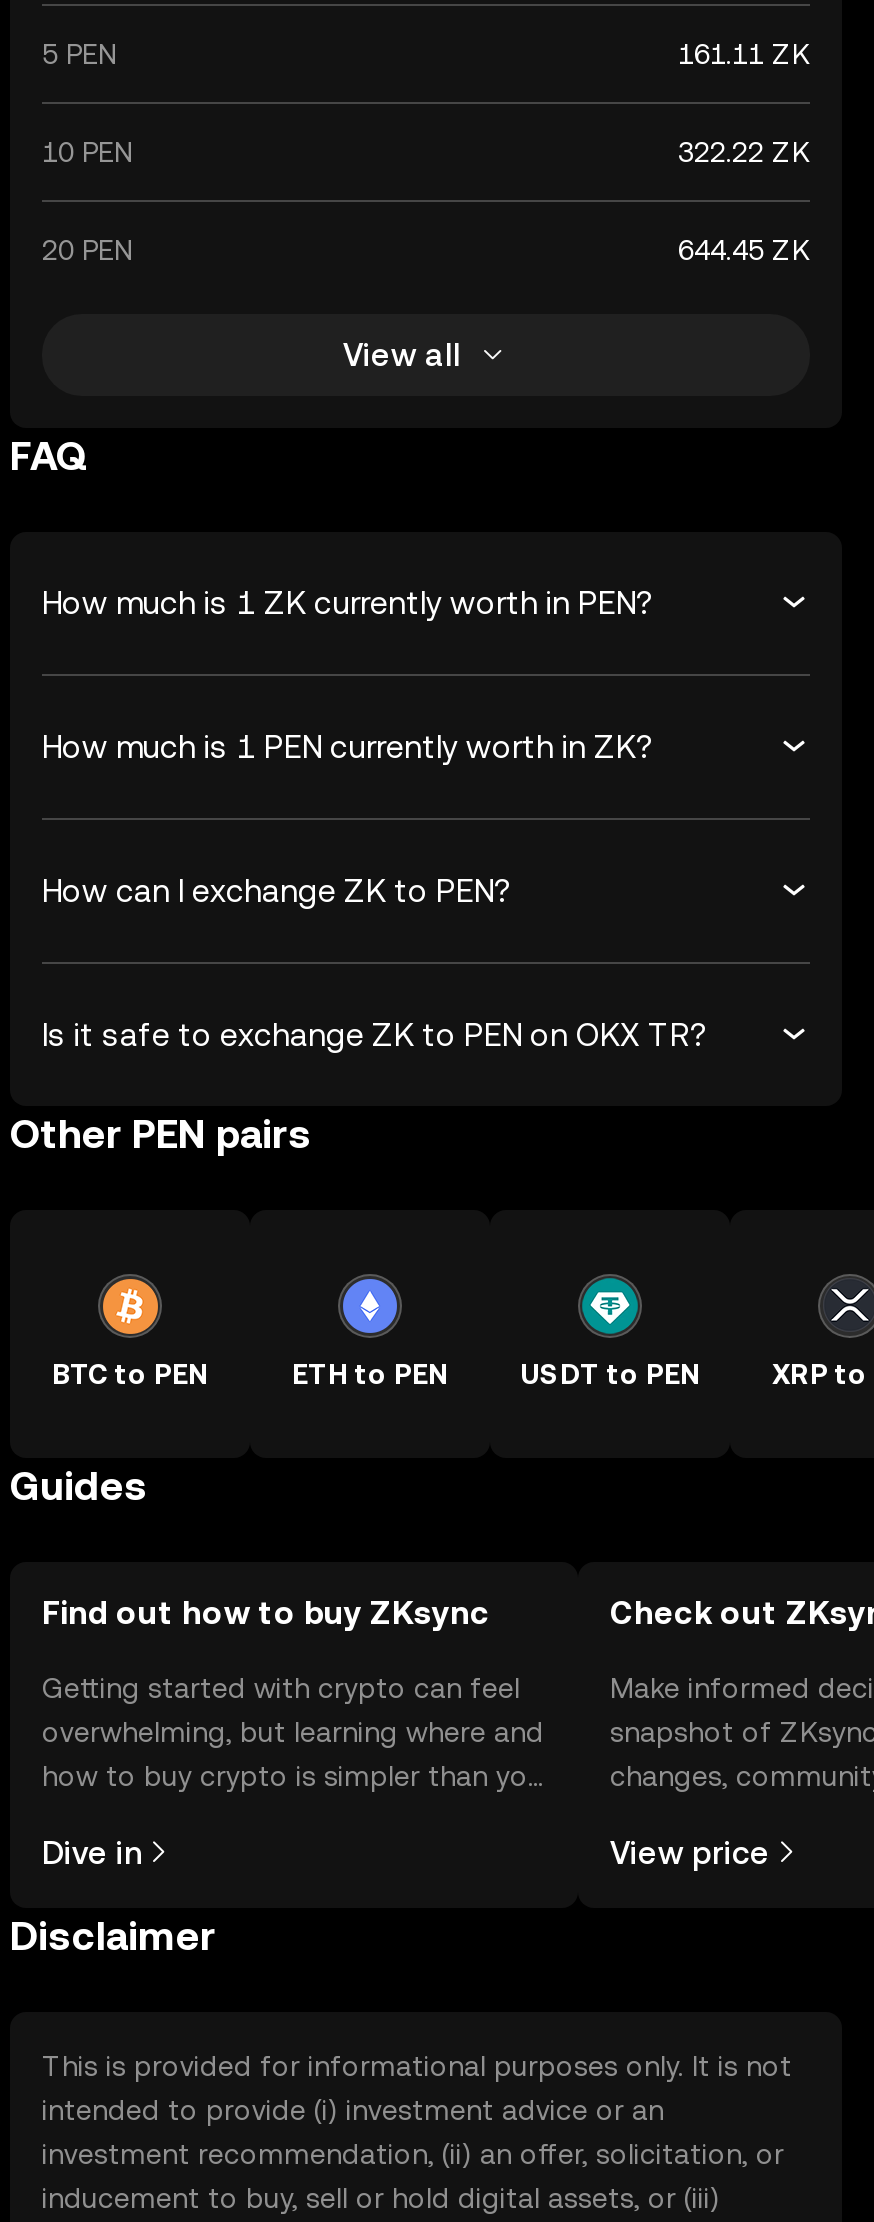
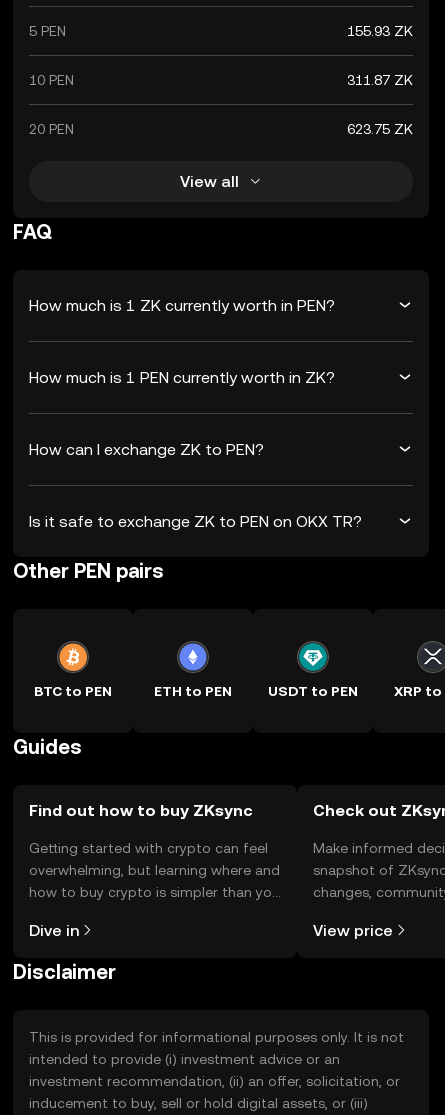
[678,38,810,70] 161.11 ZK -> [347,23,413,39] 155.93 ZK
[678,136,810,168] 322.22 ZK -> [347,72,413,88] 311.87 ZK
[678,234,810,266] 644.45 ZK -> [347,121,413,137] 623.75 ZK

